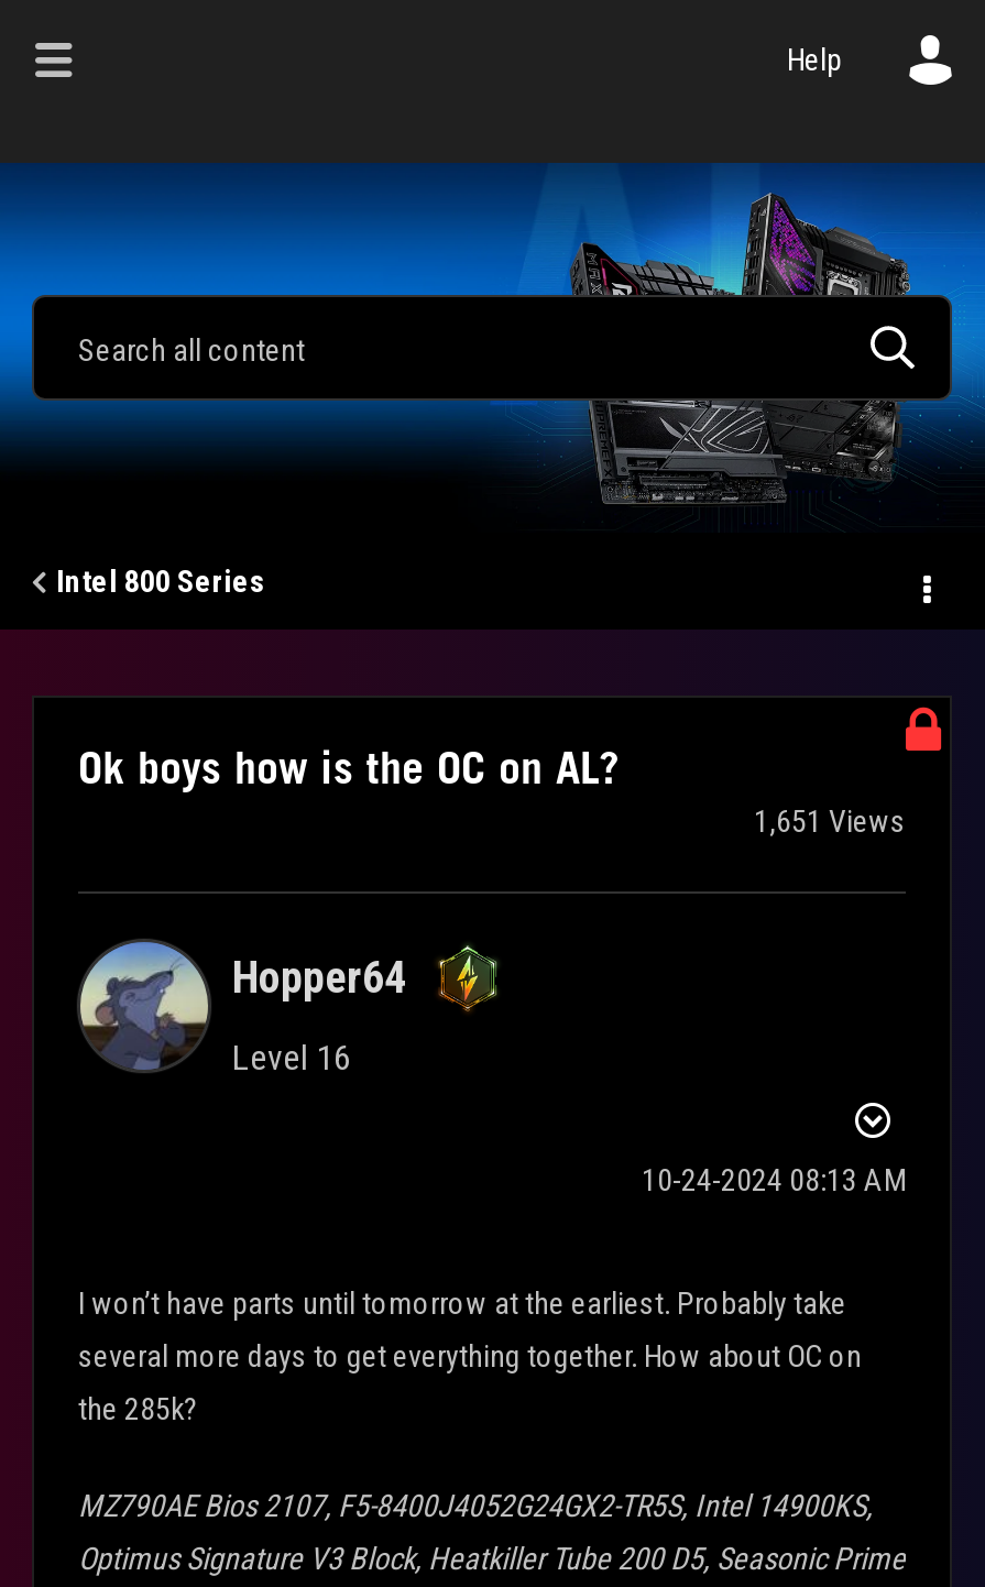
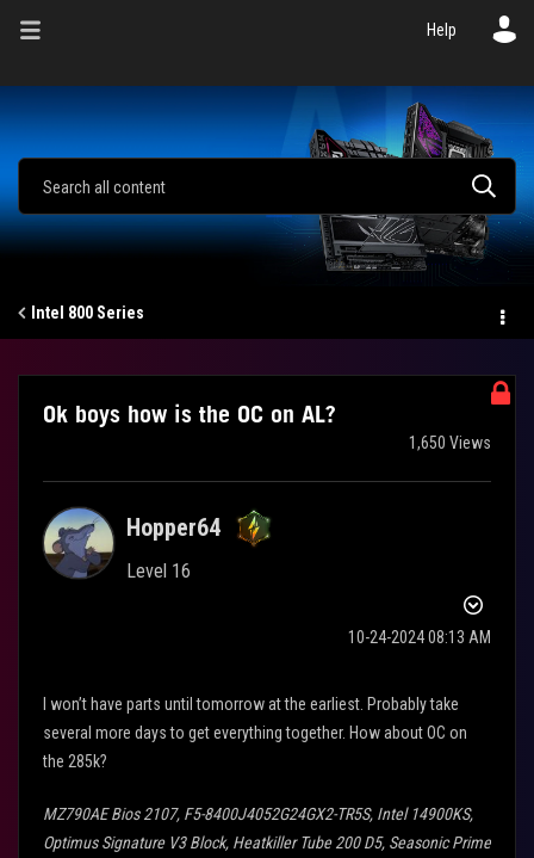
[754,803,906,839] 1,651 Views -> [409,433,491,452] 1,650 Views

